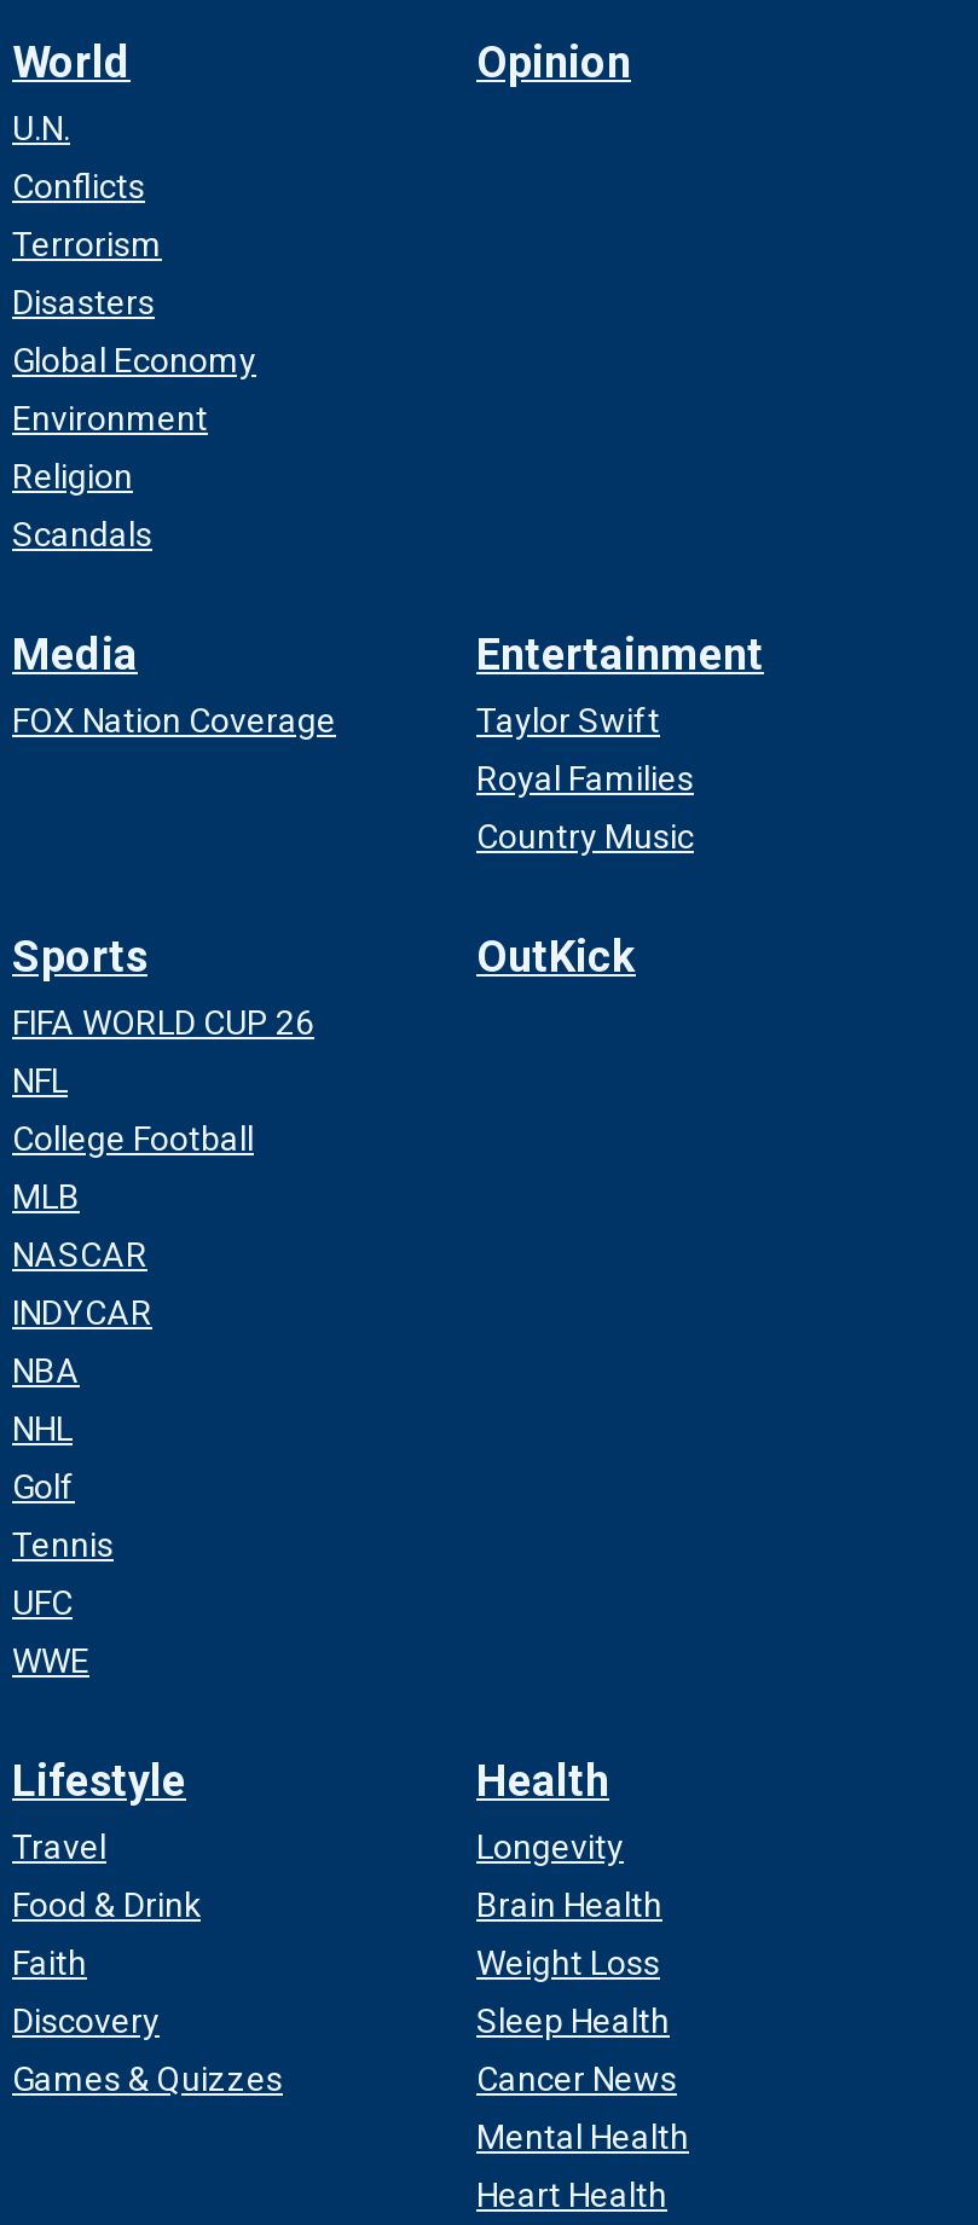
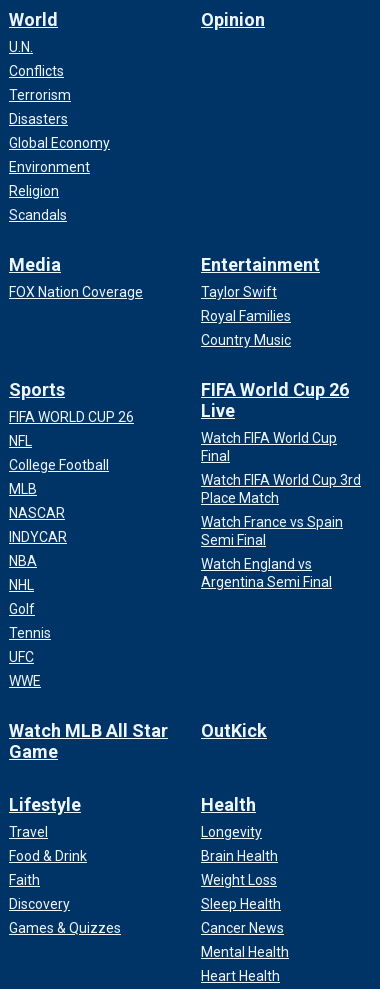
moved [476,931,636,981] -> [201,720,267,741]: OutKick
none -> [9,720,168,762] Watch MLB All Star | Game
none -> [201,379,361,590] FIFA World Cup 26 | Live | Watch FIFA World Cup | Final | Watch FIFA World Cup 3rd | Place Match | Watch France vs Spain | Semi Final | Watch England vs | Argentina Semi Final

